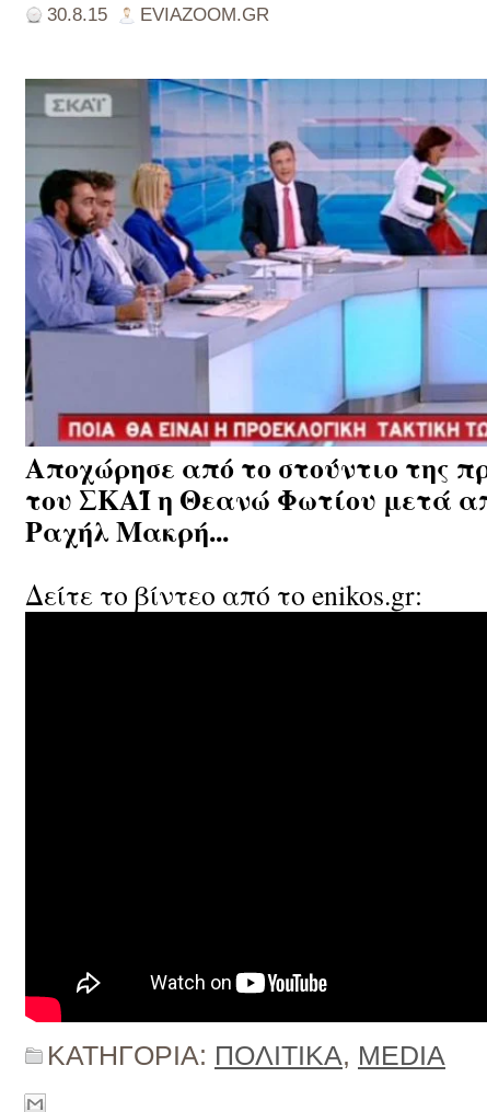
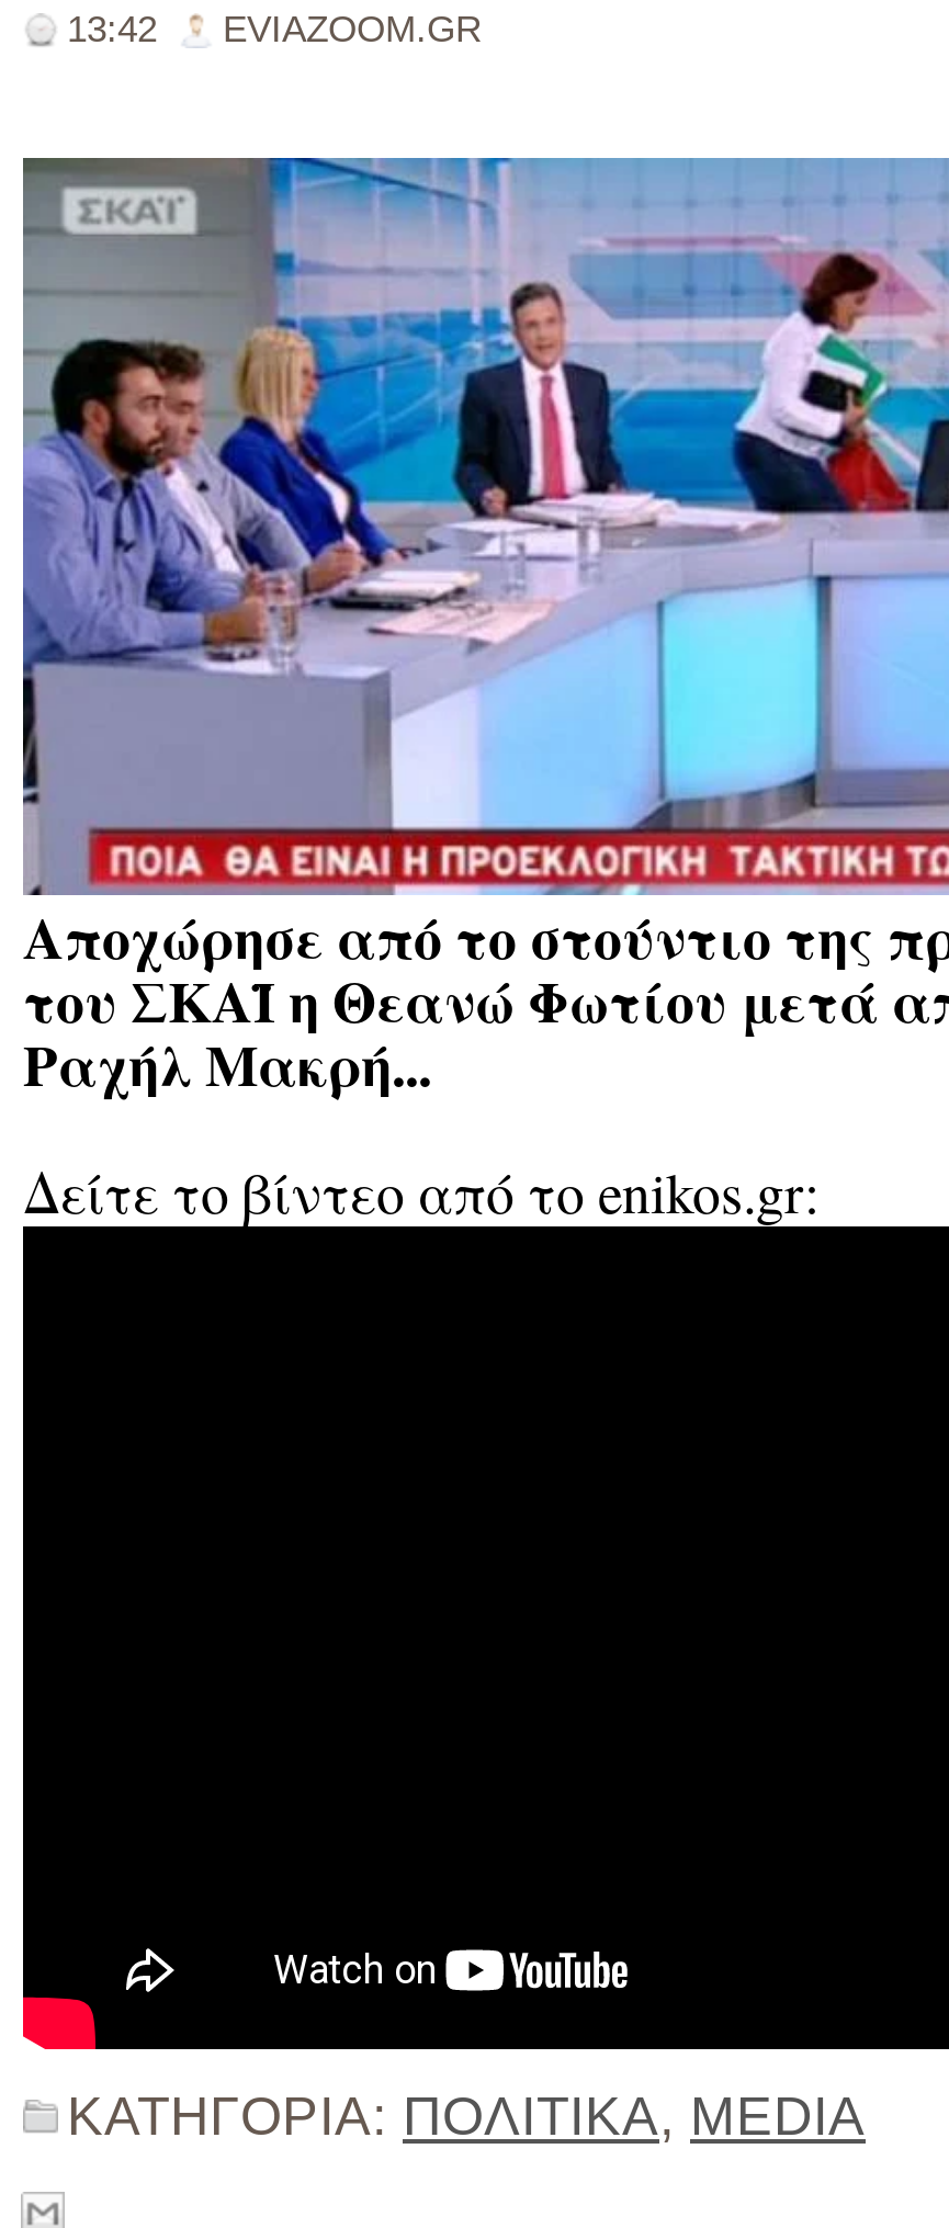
[47,4,269,25] 30.8.15 EVIAZOOM.GR -> [67,9,482,50] 13:42 EVIAZOOM.GR

